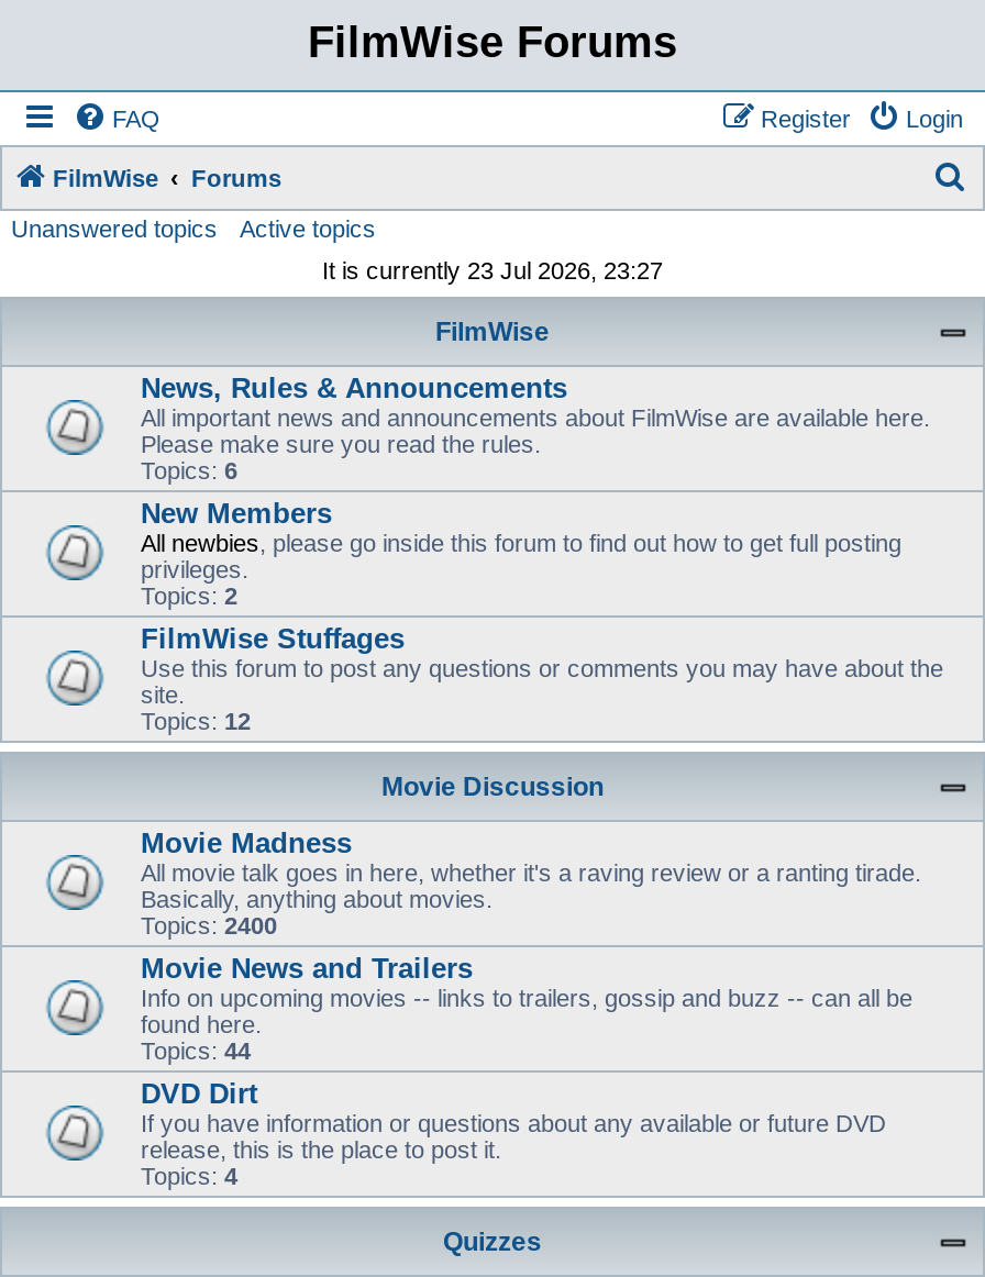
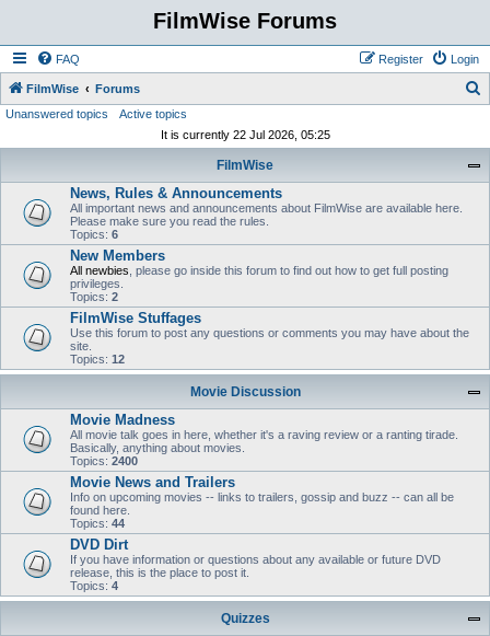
[322,257,663,284] It is currently 23 Jul 2026, 23:27 -> [160,128,330,141] It is currently 22 Jul 2026, 05:25

